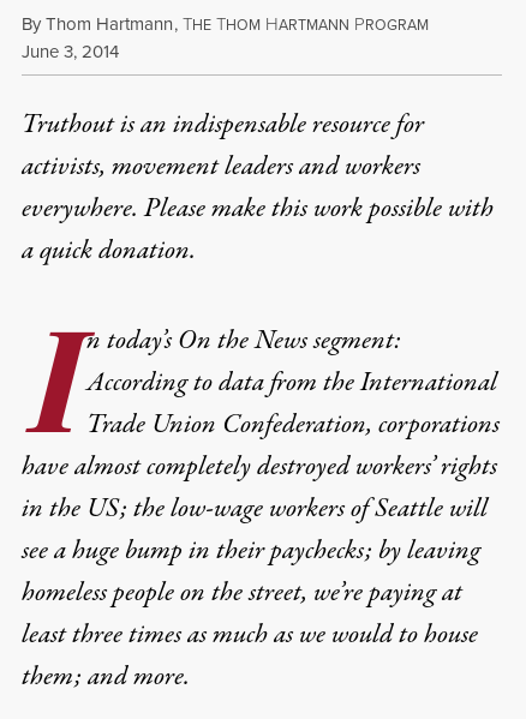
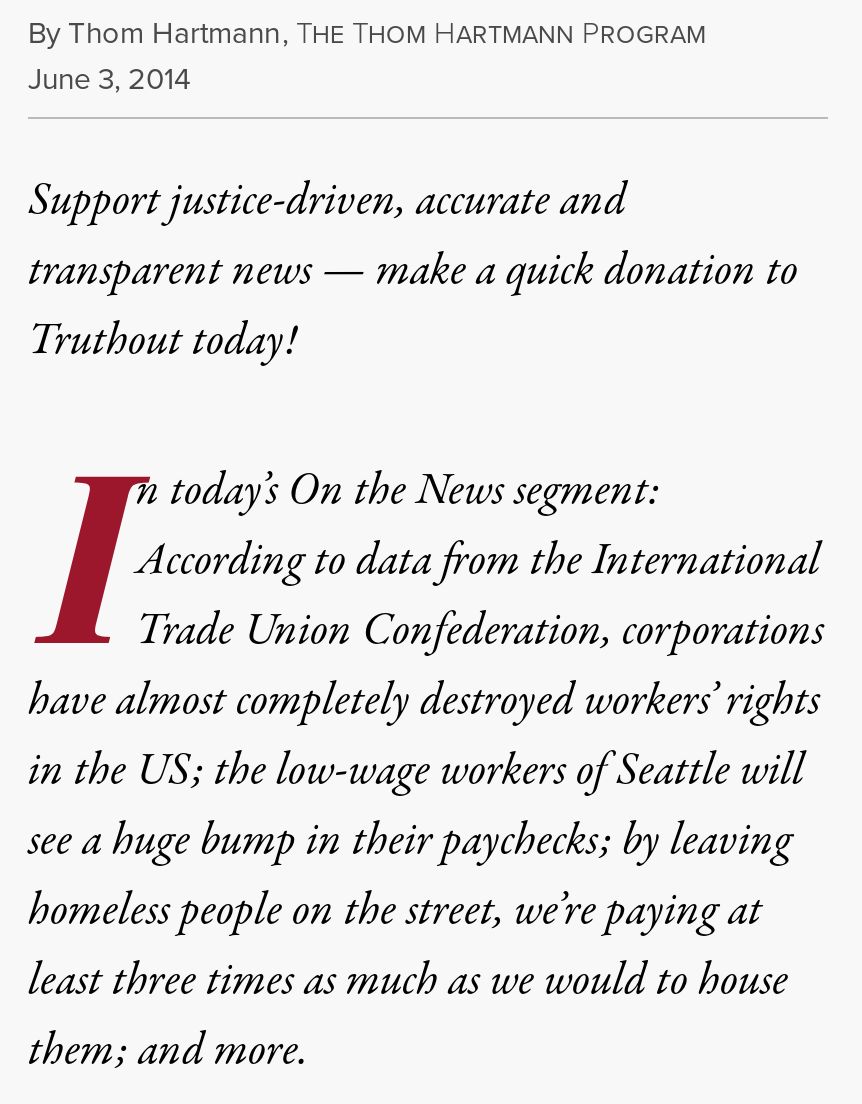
[22,106,494,270] Truthout is an indispensable resource for | activists, movement leaders and workers | everywhere. Please make this work possible with | aquick donation. -> [28,169,798,373] Support justice-driven, accurate and | transparent news — make a quick donation to | Truthout today!

